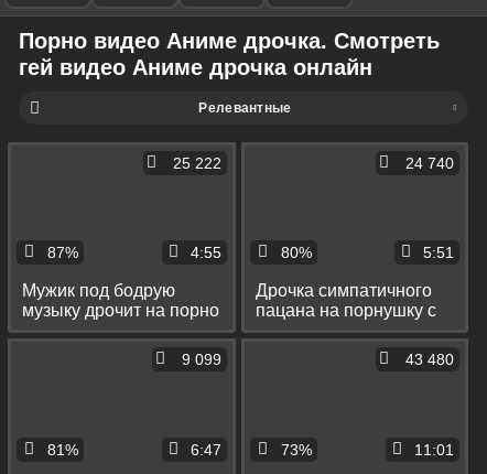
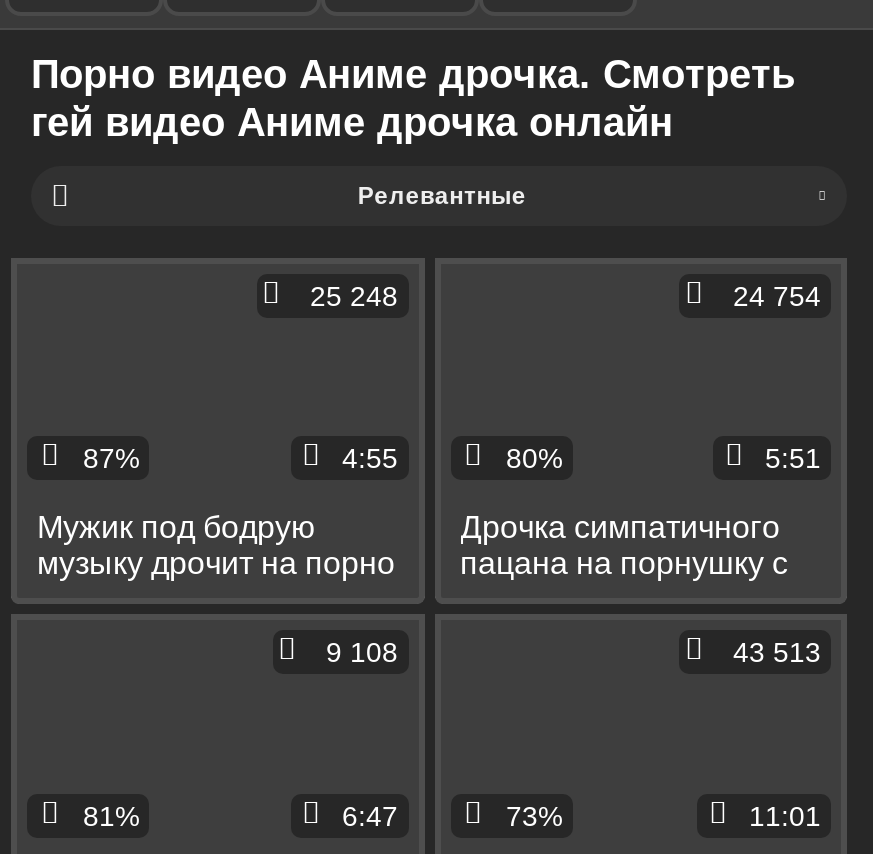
[172,154,221,172] 25 222 -> [310,279,398,311] 25 248
[405,154,454,172] 24 740 -> [733,279,821,311] 24 754
[181,351,221,368] 9 099 -> [326,636,398,668] 9 108
[405,351,454,368] 43 480 -> [733,636,821,668] 43 513

